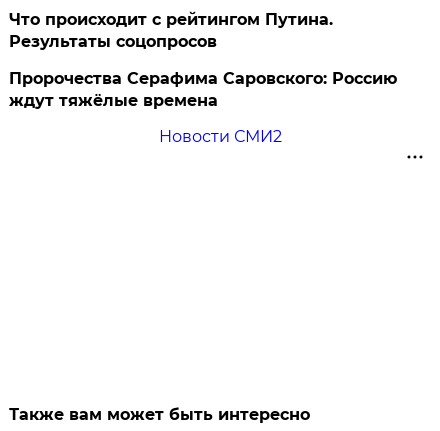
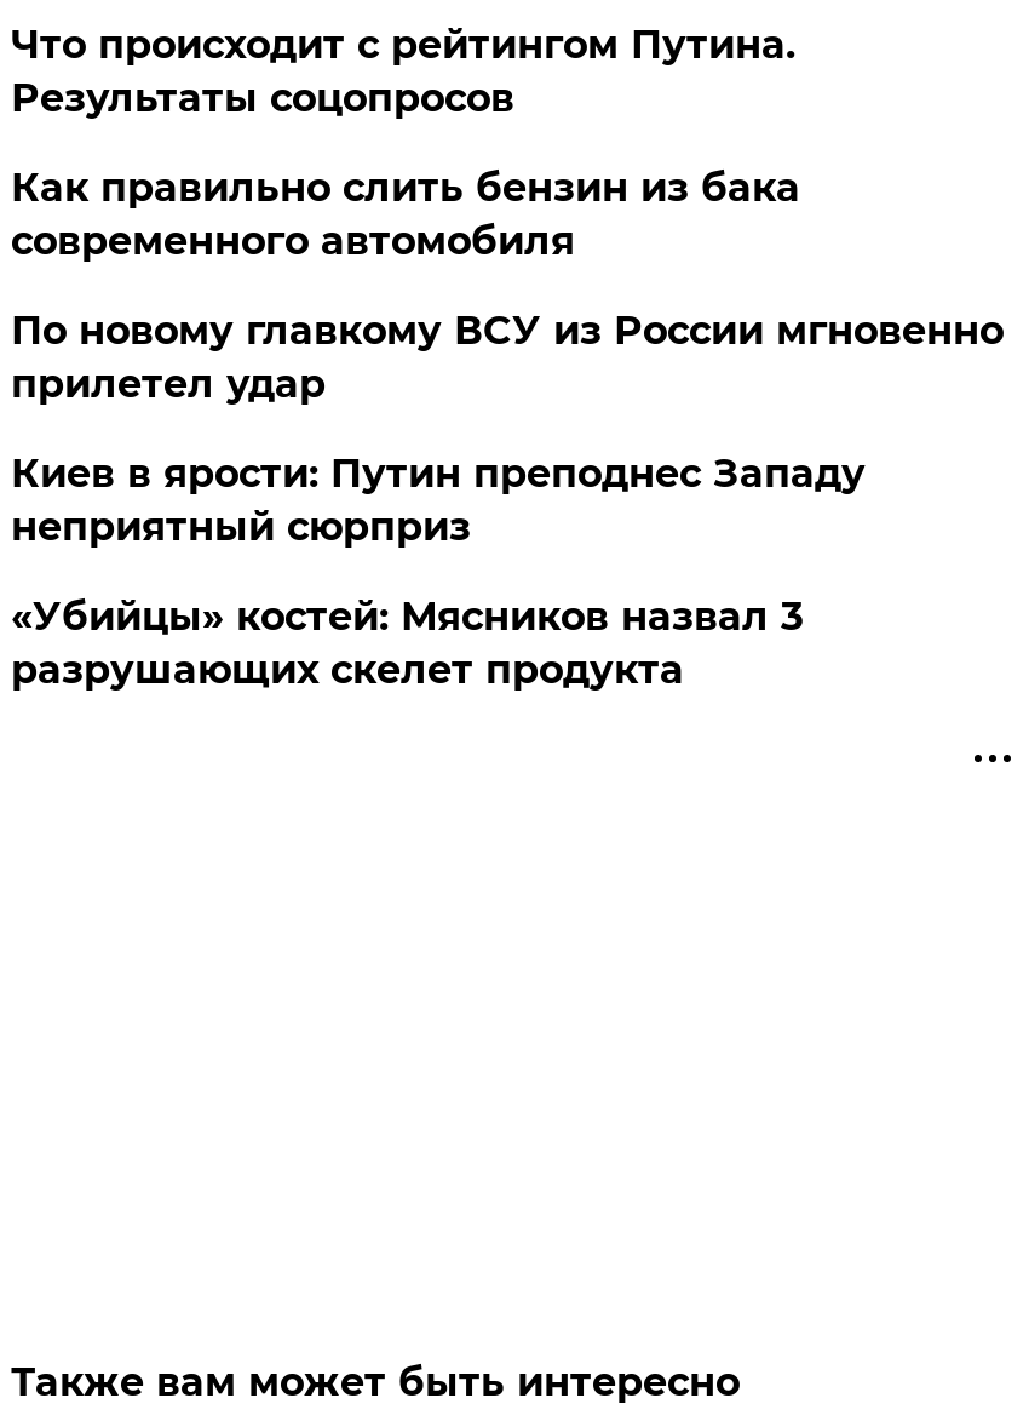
[9,69,397,146] Пророчества Серафима Саровского: Россию | ждут тяжёлые времена | Новости СМИ2 -> [11,165,1003,693] Как правильно слить бензин из бака | современного автомобиля | По новому главкому ВСУ из России мгновенно | прилетел удар | Киев в ярости: Путин преподнес Западу | неприятный сюрприз | «Убийцы» костей: Мясников назвал 3 | разрушающих скелет продукта

